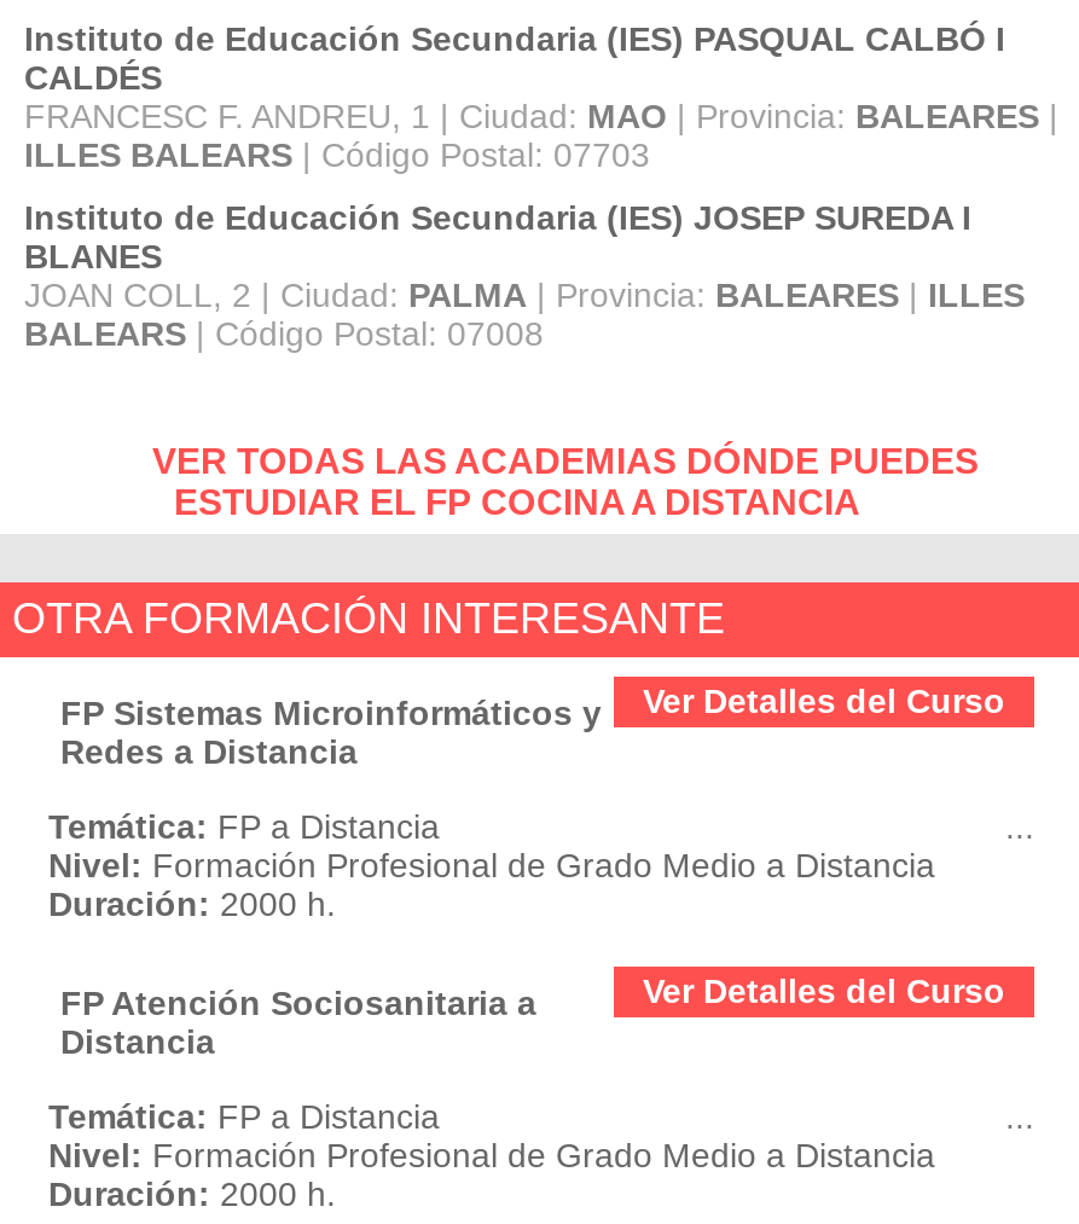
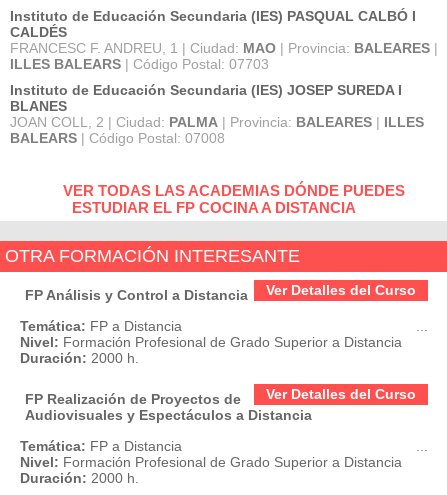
[60,693,602,770] FP Sistemas Microinformáticos y | Redes a Distancia -> [25,287,248,303] FP Análisis y Control a Distancia
[48,845,935,884] Nivel: Formación Profesional de Grado Medio a Distancia -> [20,334,402,350] Nivel: Formación Profesional de Grado Superior a Distancia
[60,983,536,1060] FP Atención Sociosanitaria a | Distancia -> [25,391,312,423] FP Realización de Proyectos de | Audiovisuales y Espectáculos a Distancia
[48,1135,935,1174] Nivel: Formación Profesional de Grado Medio a Distancia -> [20,454,402,470] Nivel: Formación Profesional de Grado Superior a Distancia

